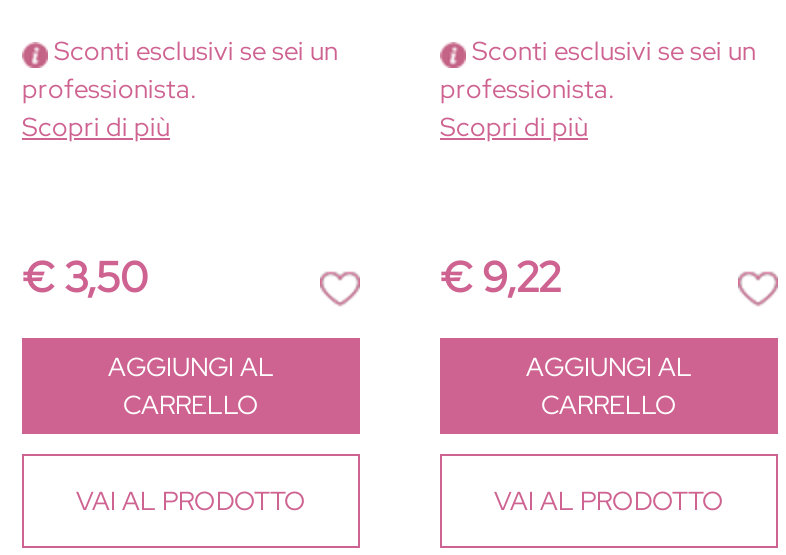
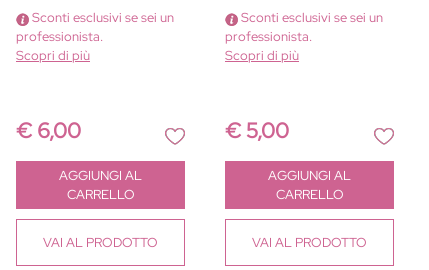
[22,250,148,304] € 3,50 -> [16,117,81,144] € 6,00
[440,250,560,304] € 9,22 -> [225,117,289,144] € 5,00

